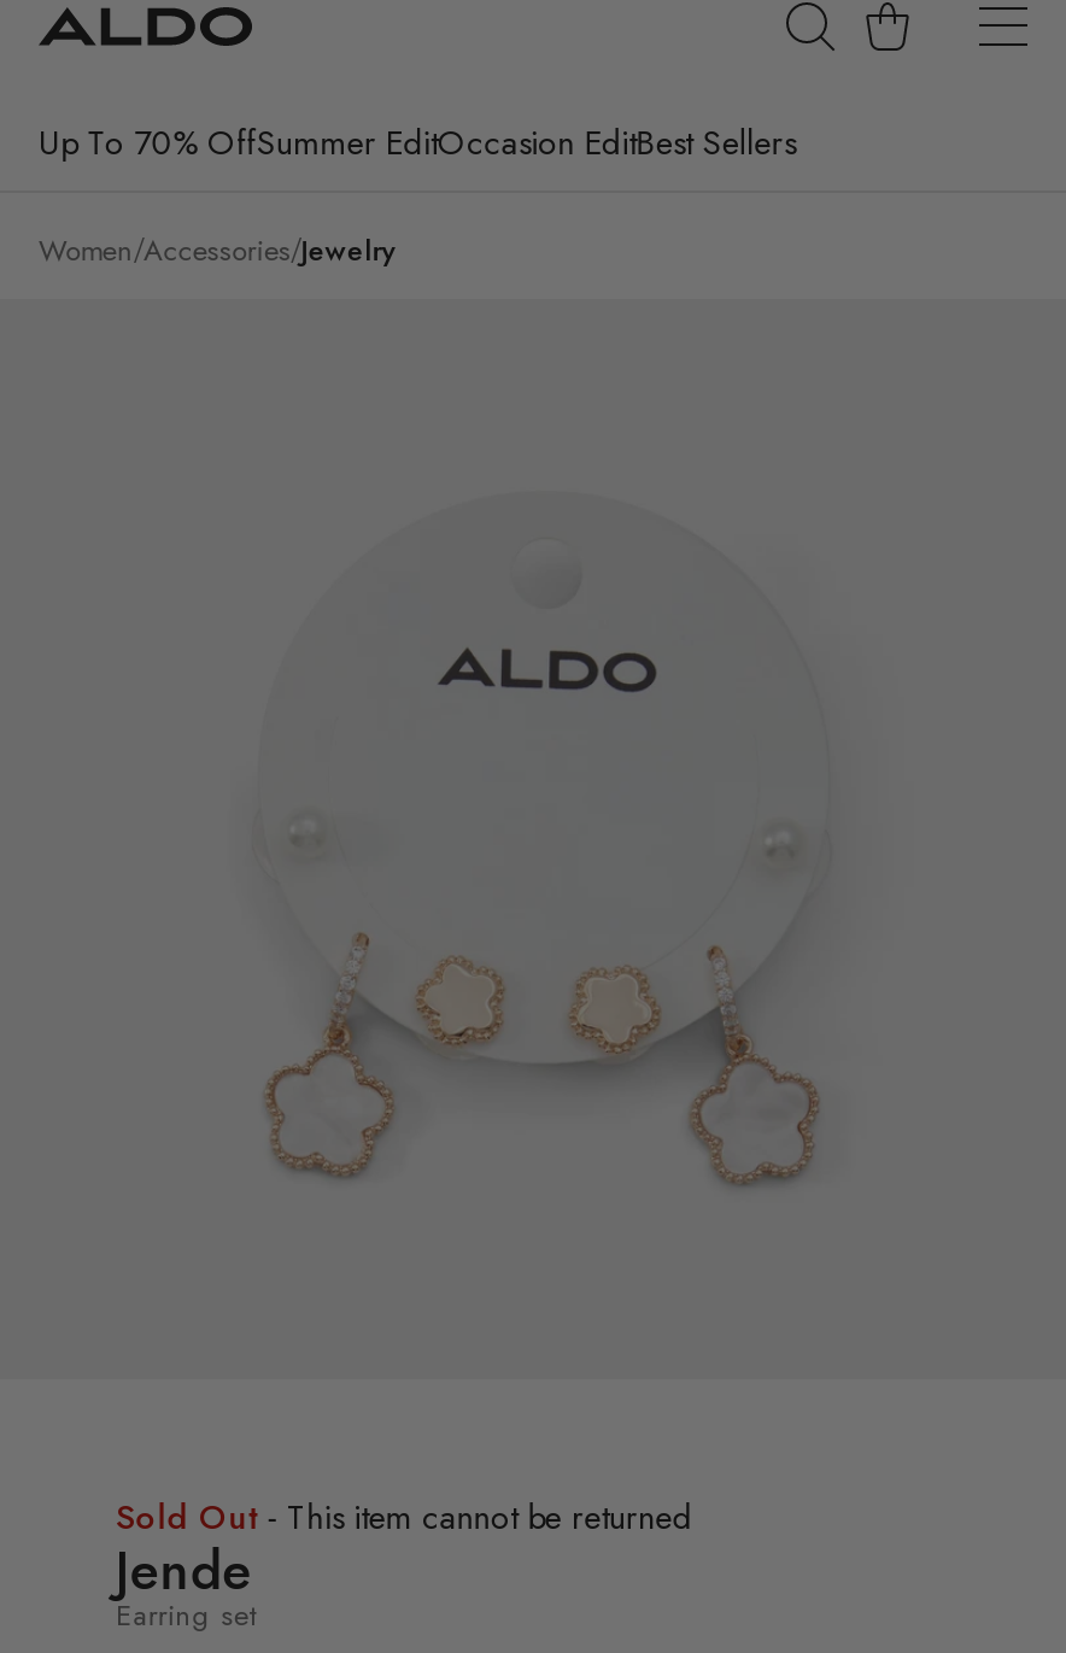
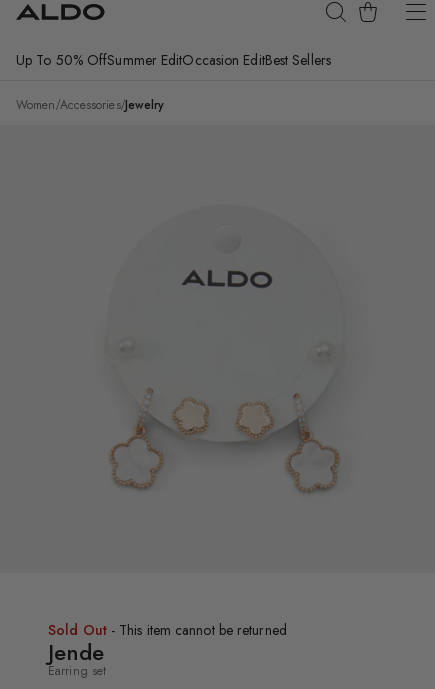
[39,118,796,166] Up To 70% OffSummer EditOccasion EditBest Sellers -> [16,50,331,70] Up To 50% OffSummer EditOccasion EditBest Sellers

